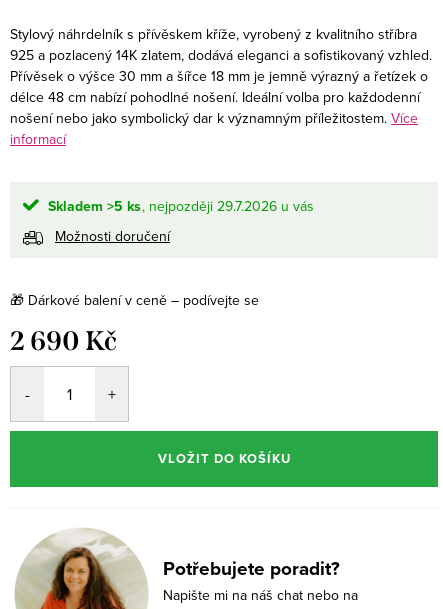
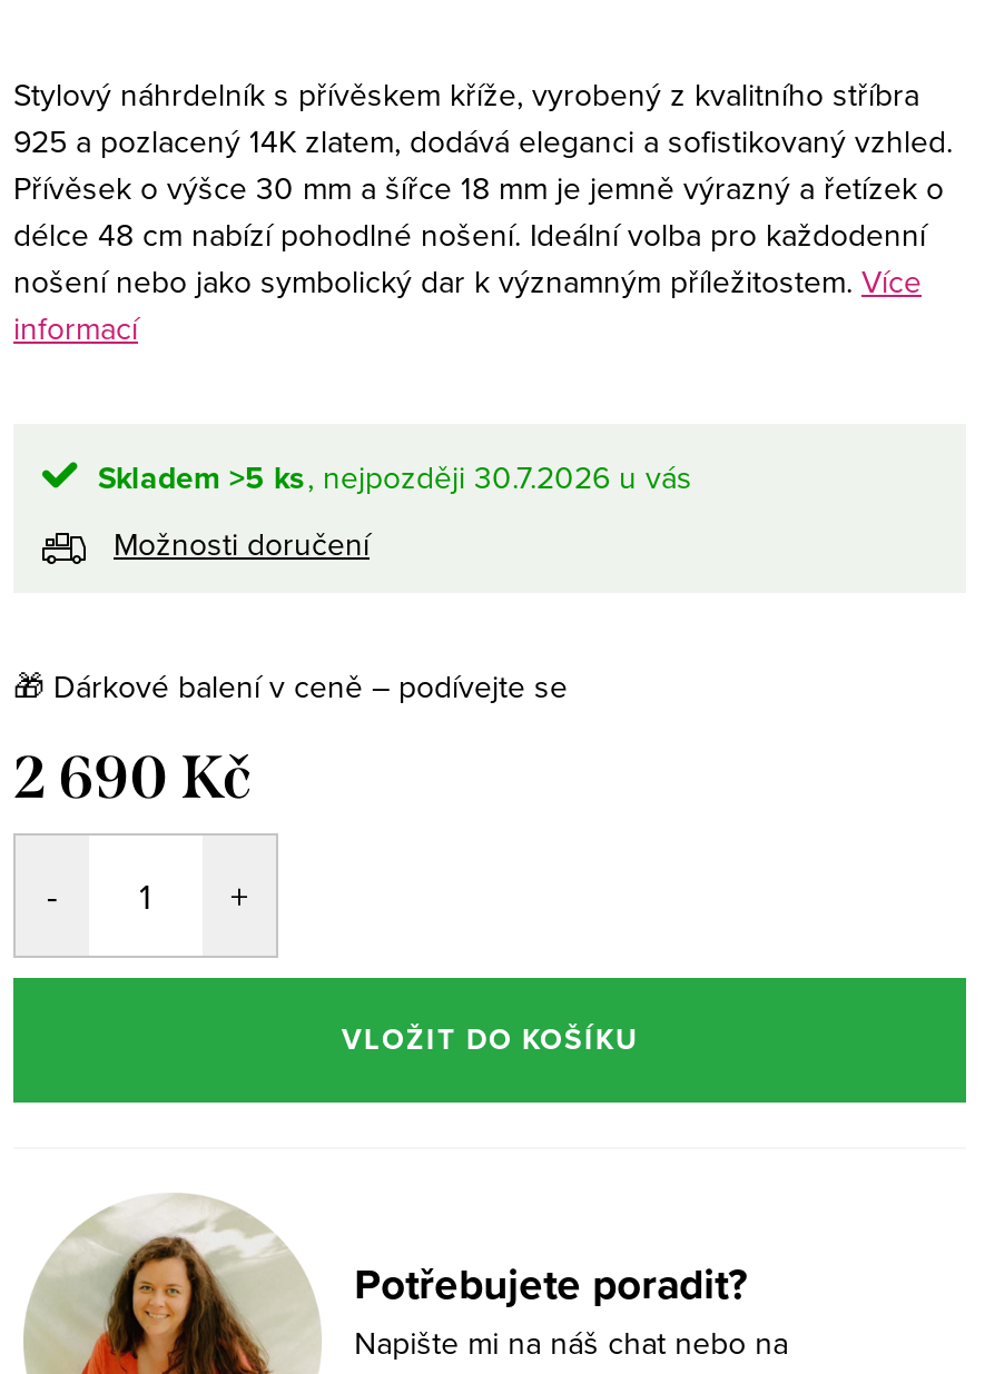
[213,196,281,216] 29.7.2026 -> [465,455,619,500] 30.7.2026

